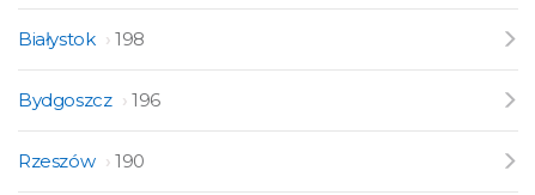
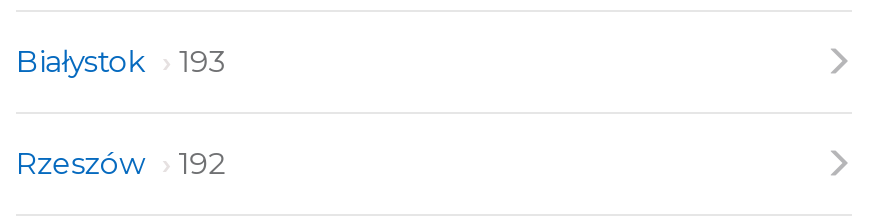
[18,28,160,111] 198 | Bydgoszcz | 196 -> [178,42,226,80] 193
[18,150,145,172] Rzeszów 190 -> [16,144,226,182] Rzeszów 192

